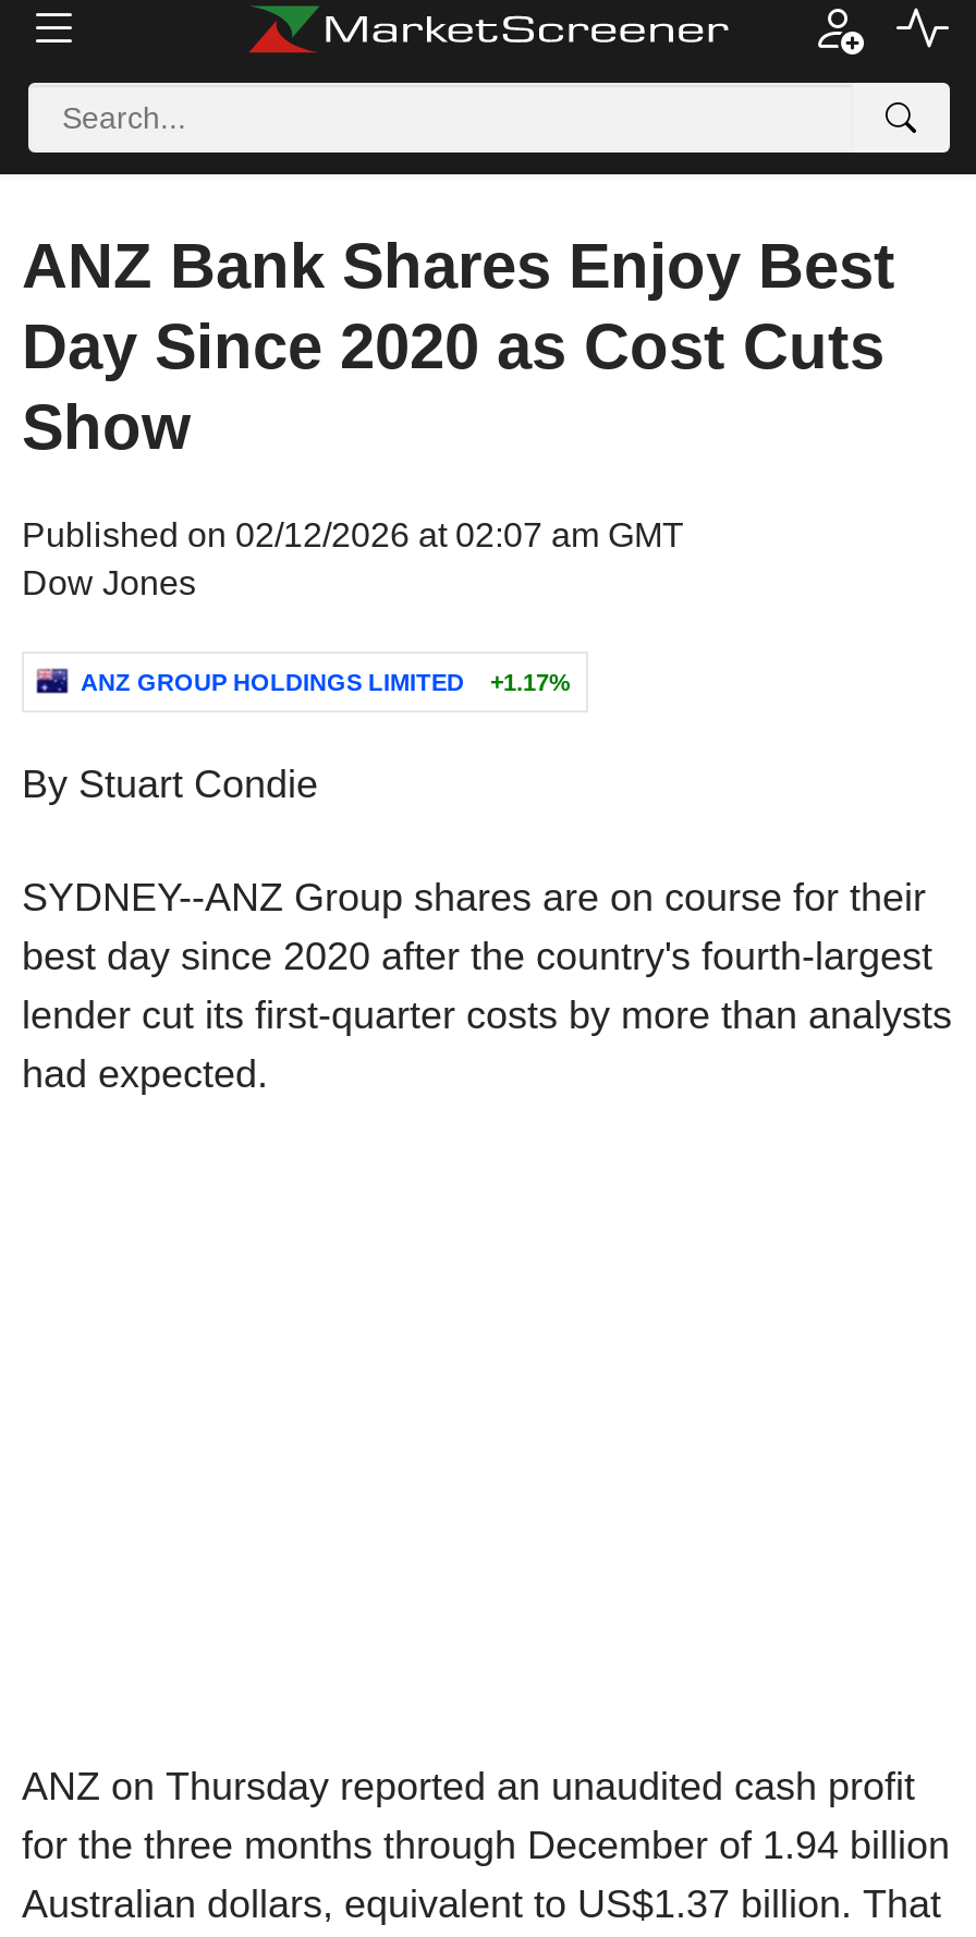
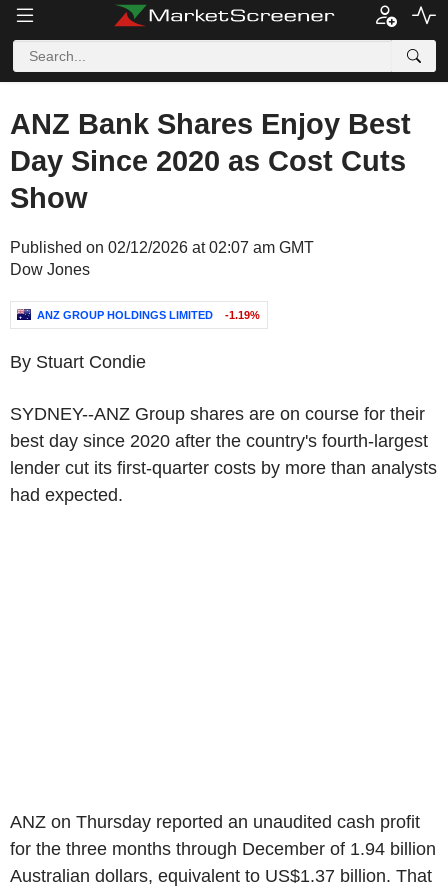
[81,669,571,695] ANZ GROUP HOLDINGS LIMITED +1.17% -> [37,309,260,321] ANZ GROUP HOLDINGS LIMITED -1.19%

